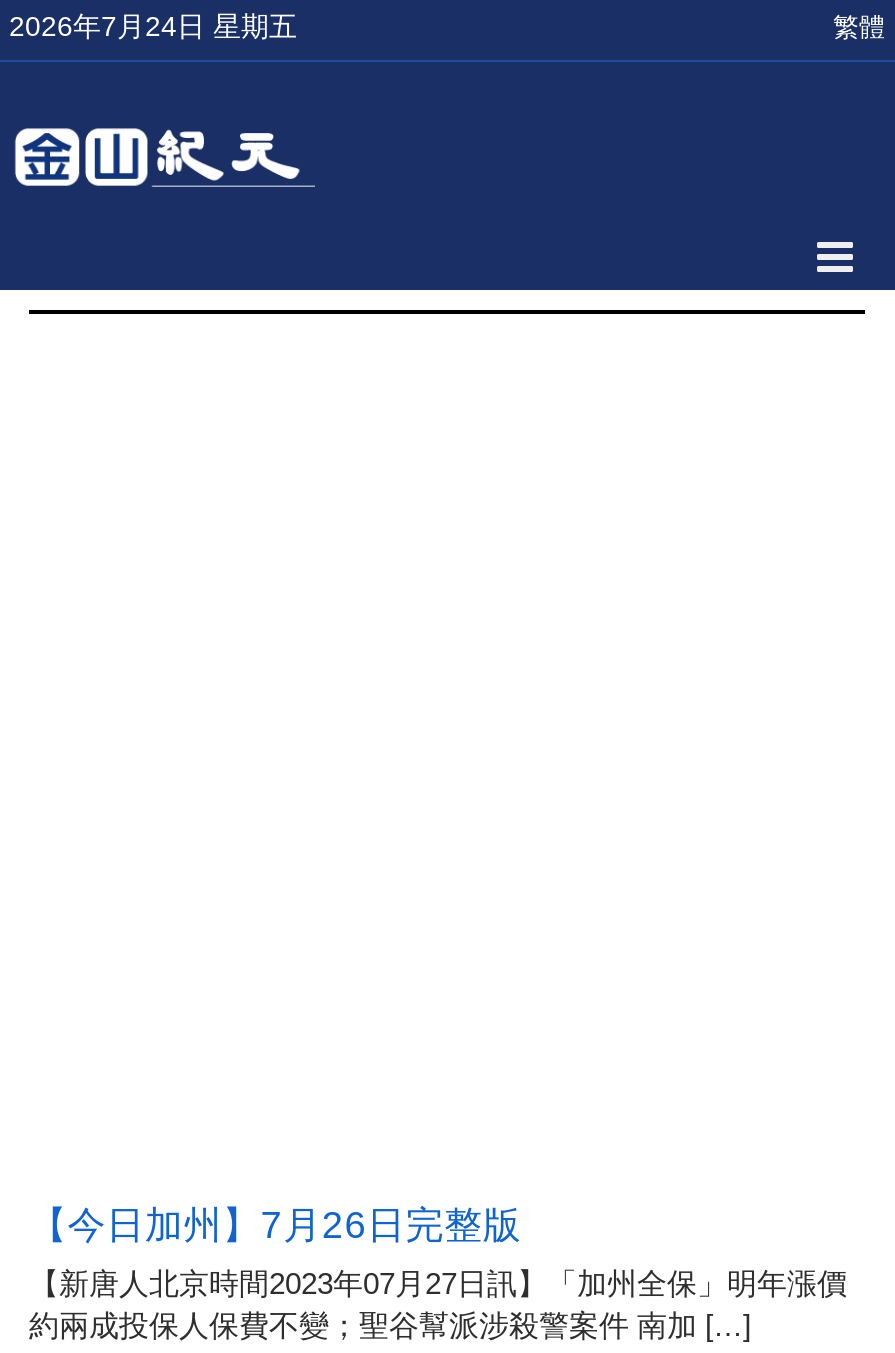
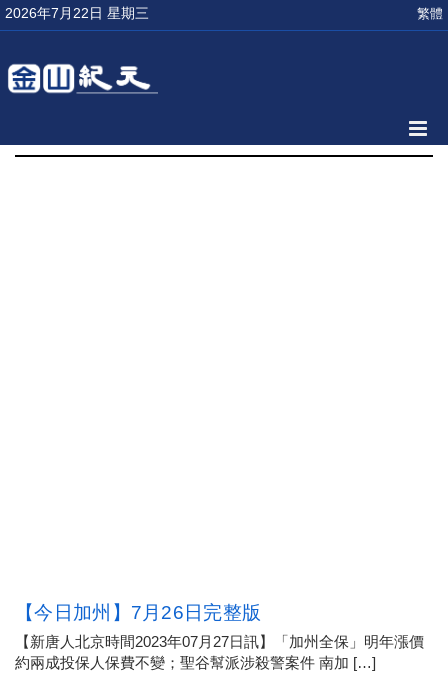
[9,10,297,42] 2026年7月24日 星期五 -> [5,5,149,21] 2026年7月22日 星期三

